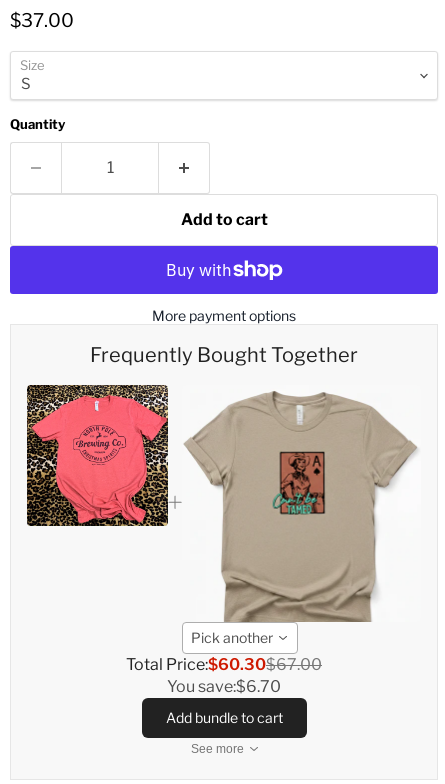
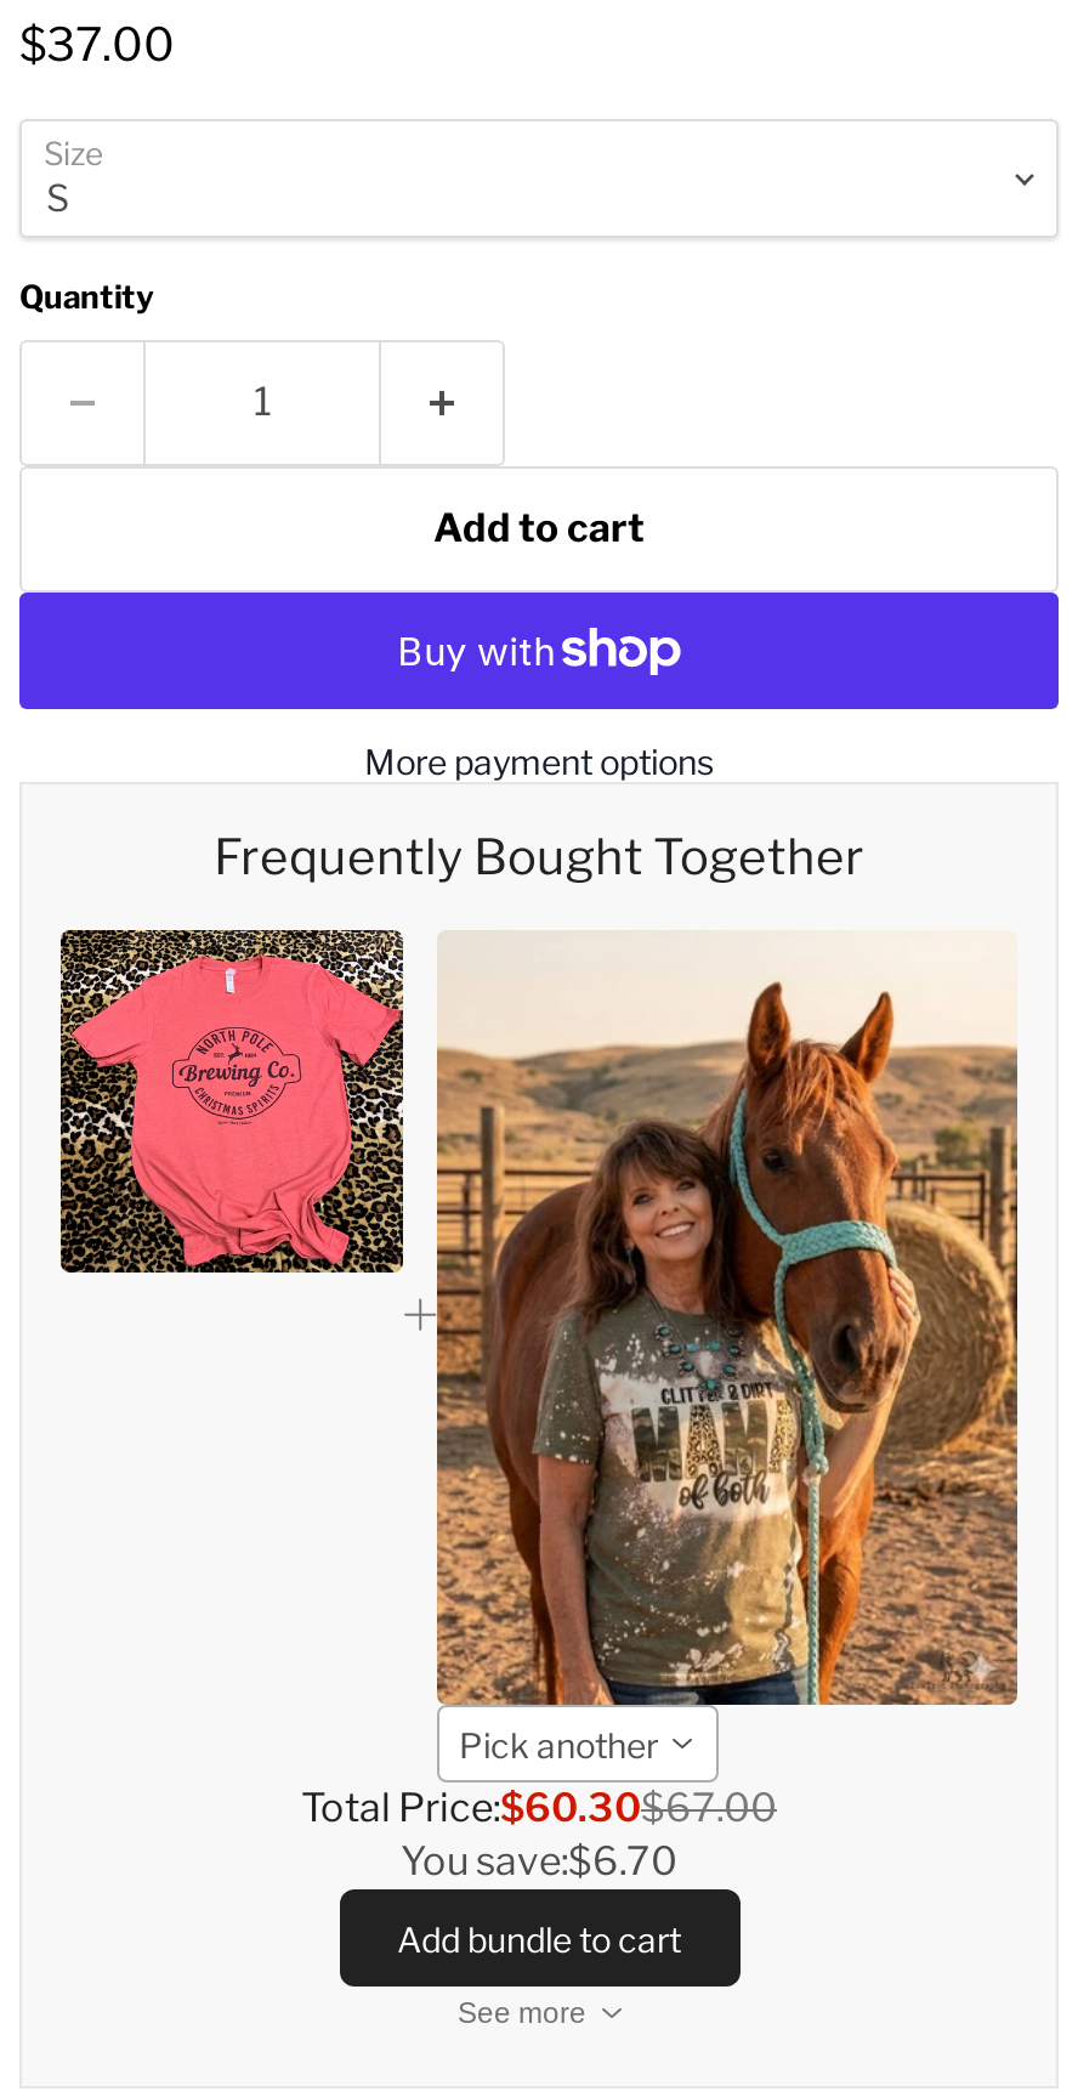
[170,387,421,623] [image] -> [408,933,1020,1707] [image]

